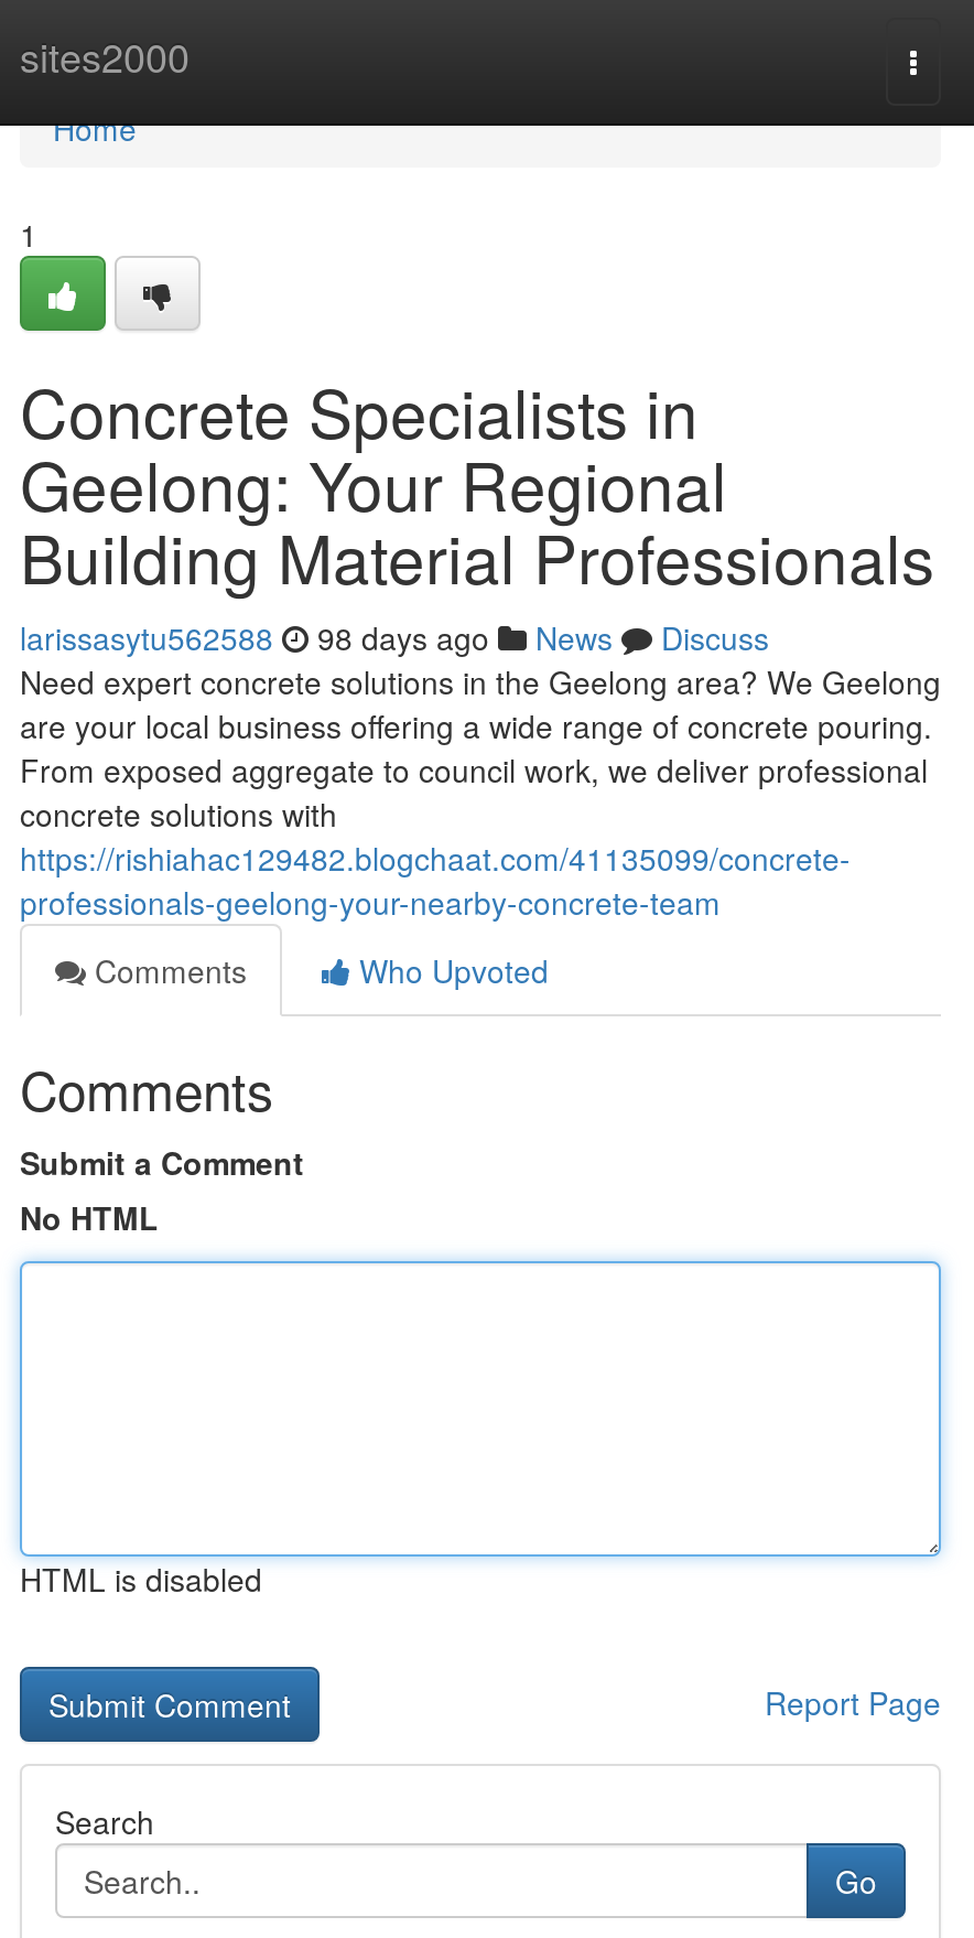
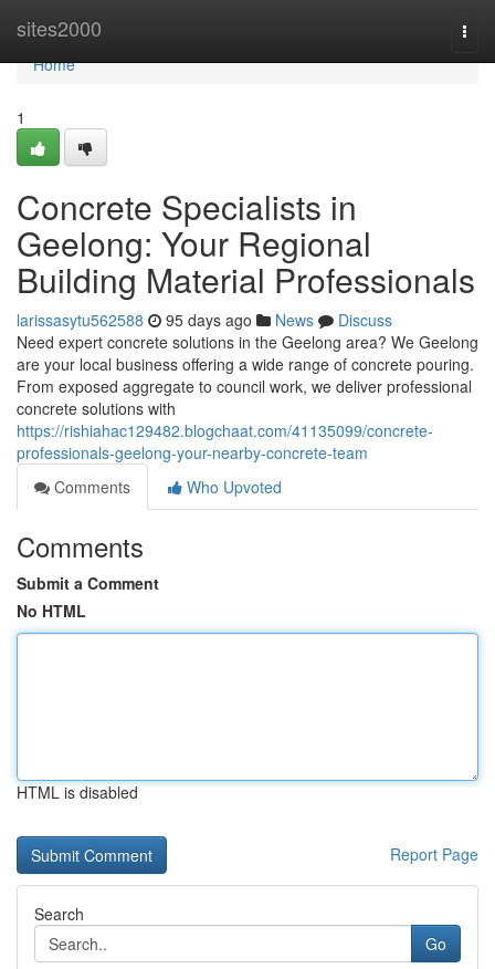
[20,615,769,659] larissasytu562588 98 days ago News Discuss -> [17,309,392,331] larissasytu562588 95 days ago News Discuss

